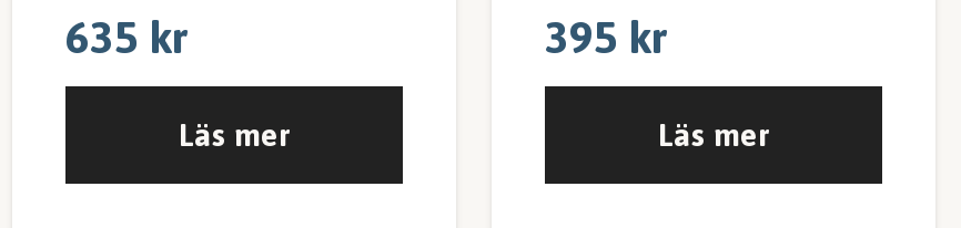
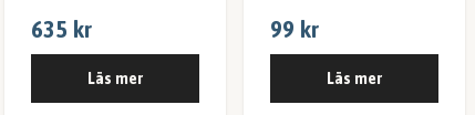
[545,11,667,62] 395 kr -> [270,16,319,42] 99 kr

